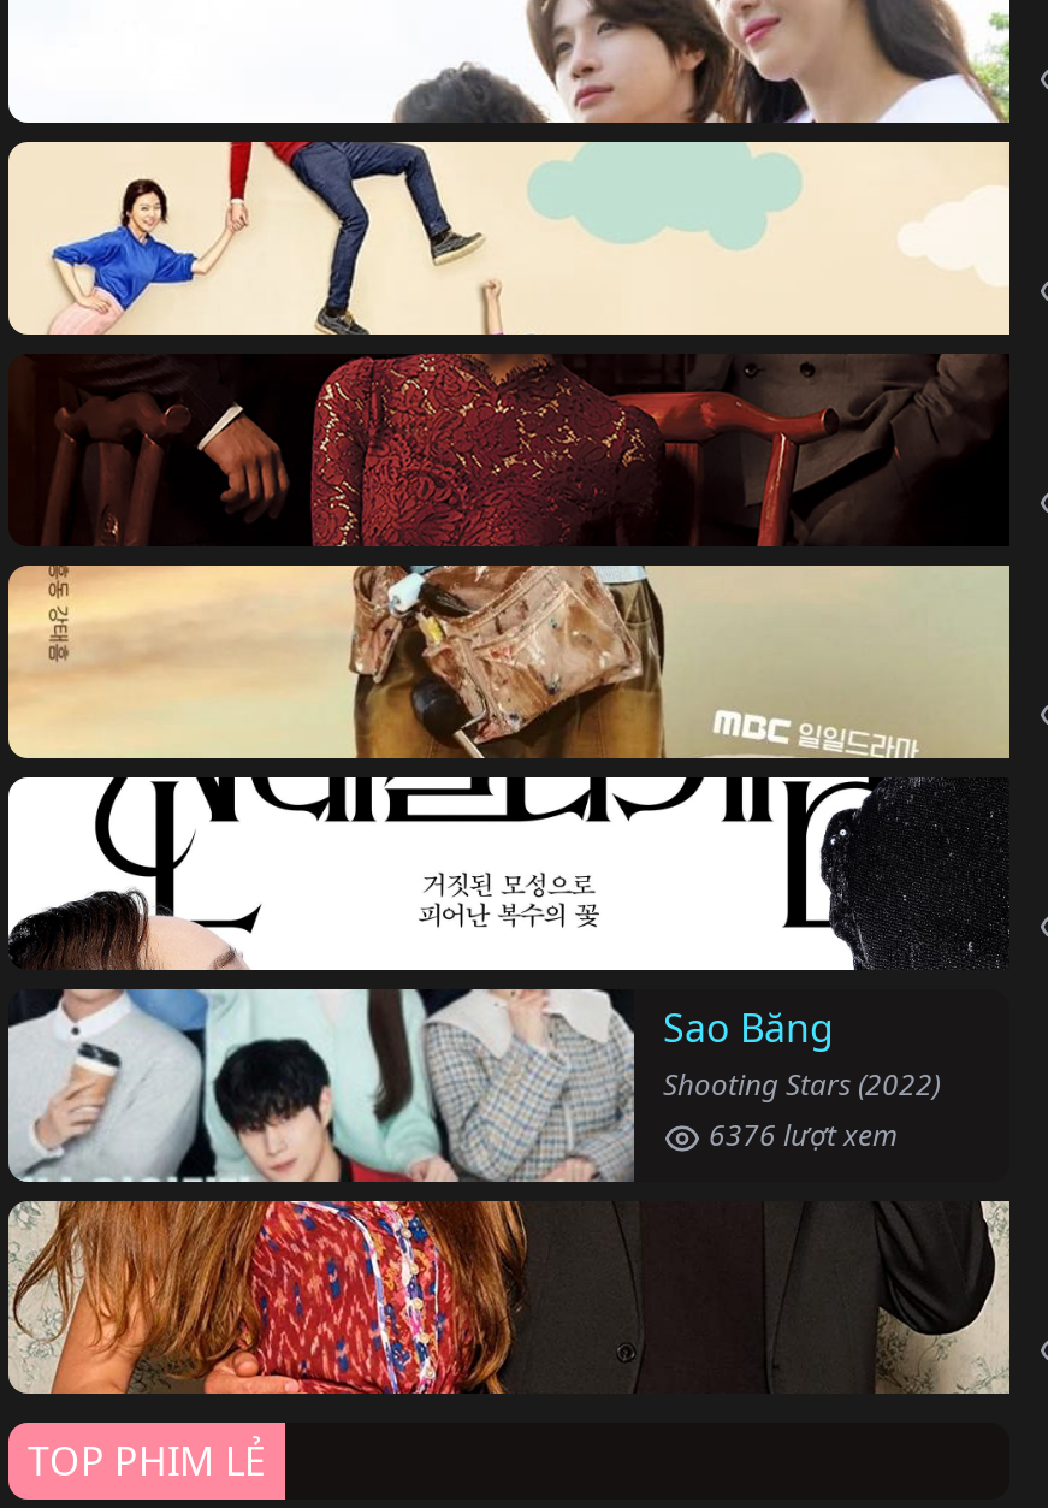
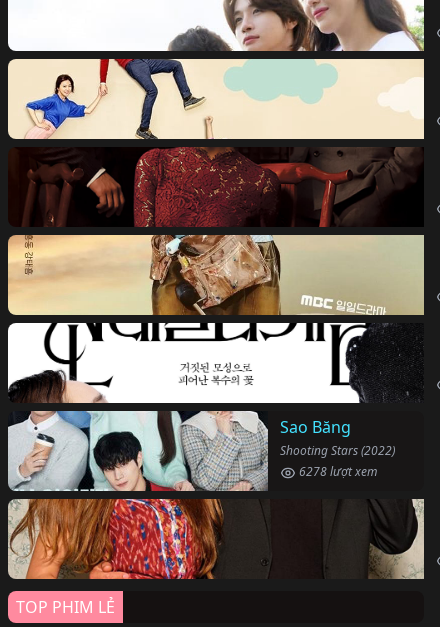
[701,1115,899,1156] 6376 lượt xem -> [296,463,378,480] 6278 lượt xem

